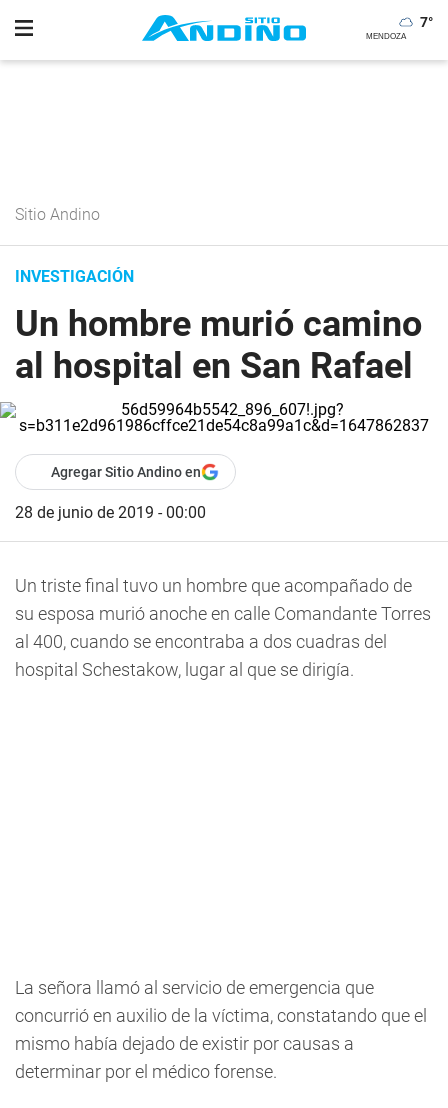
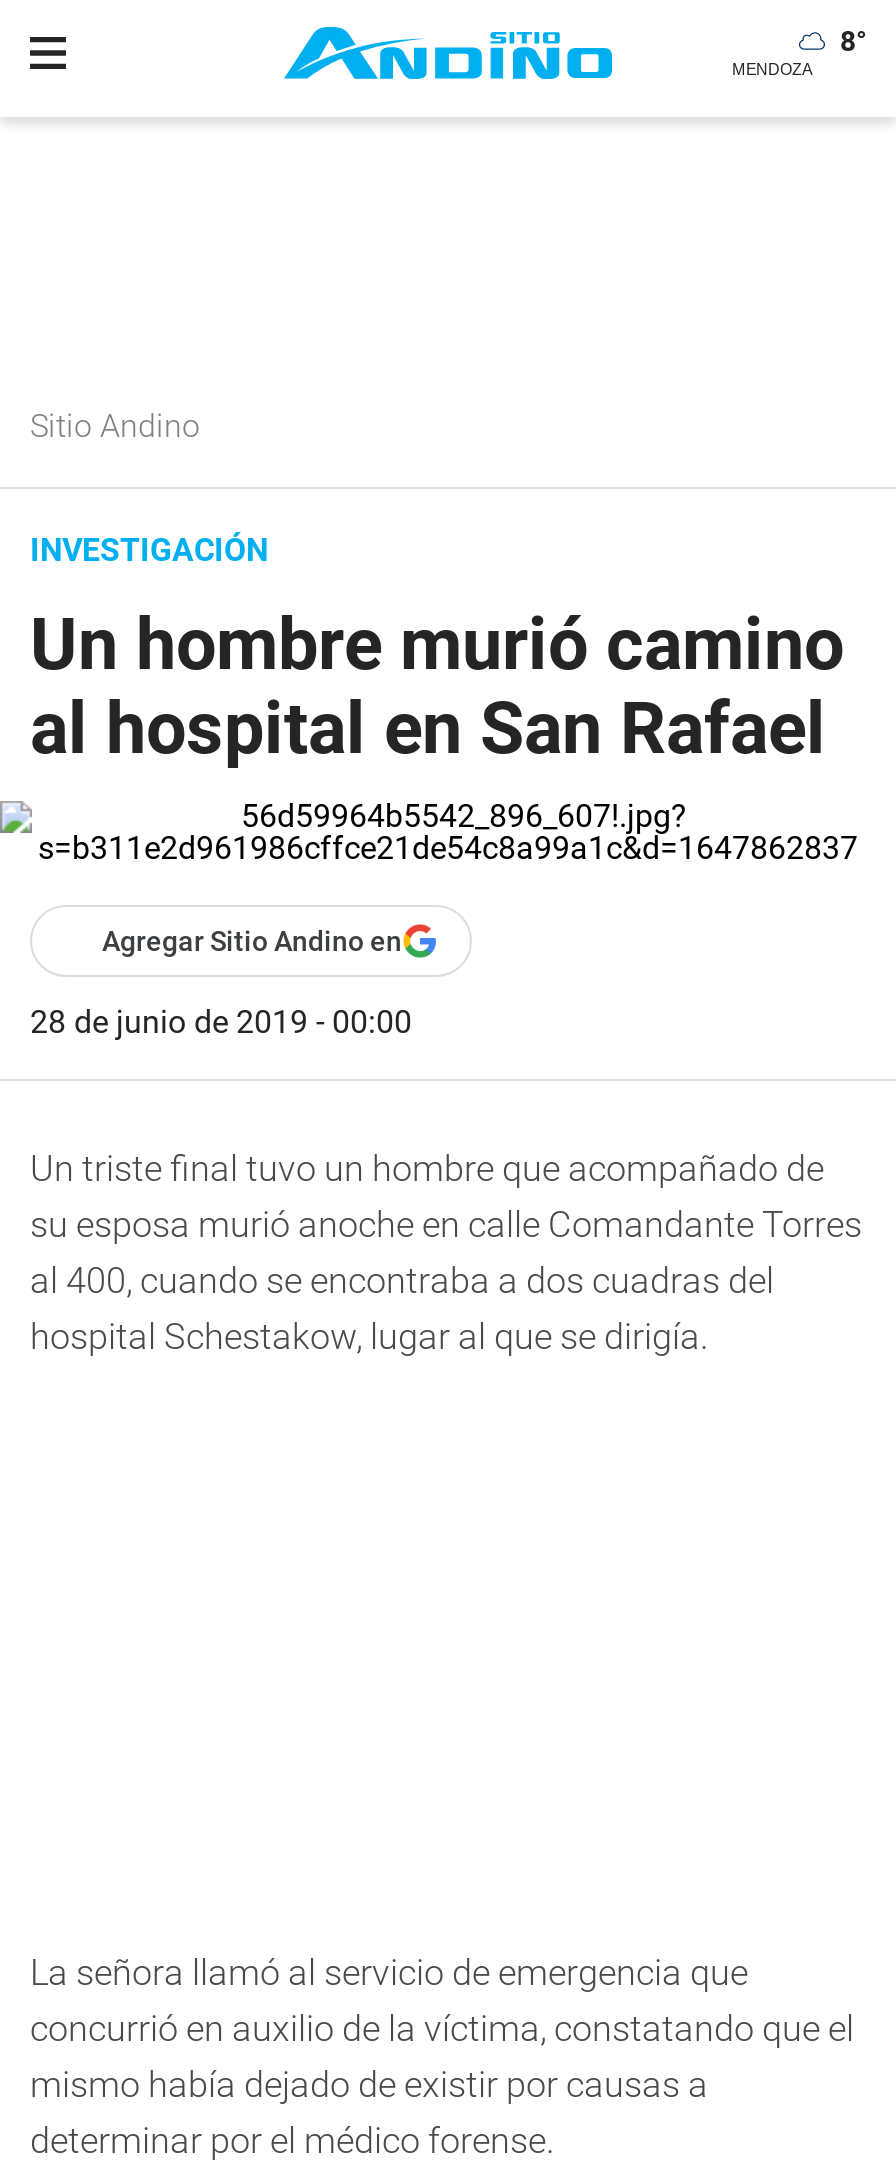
[420,14,433,30] 7° -> [840,25,866,57] 8°

